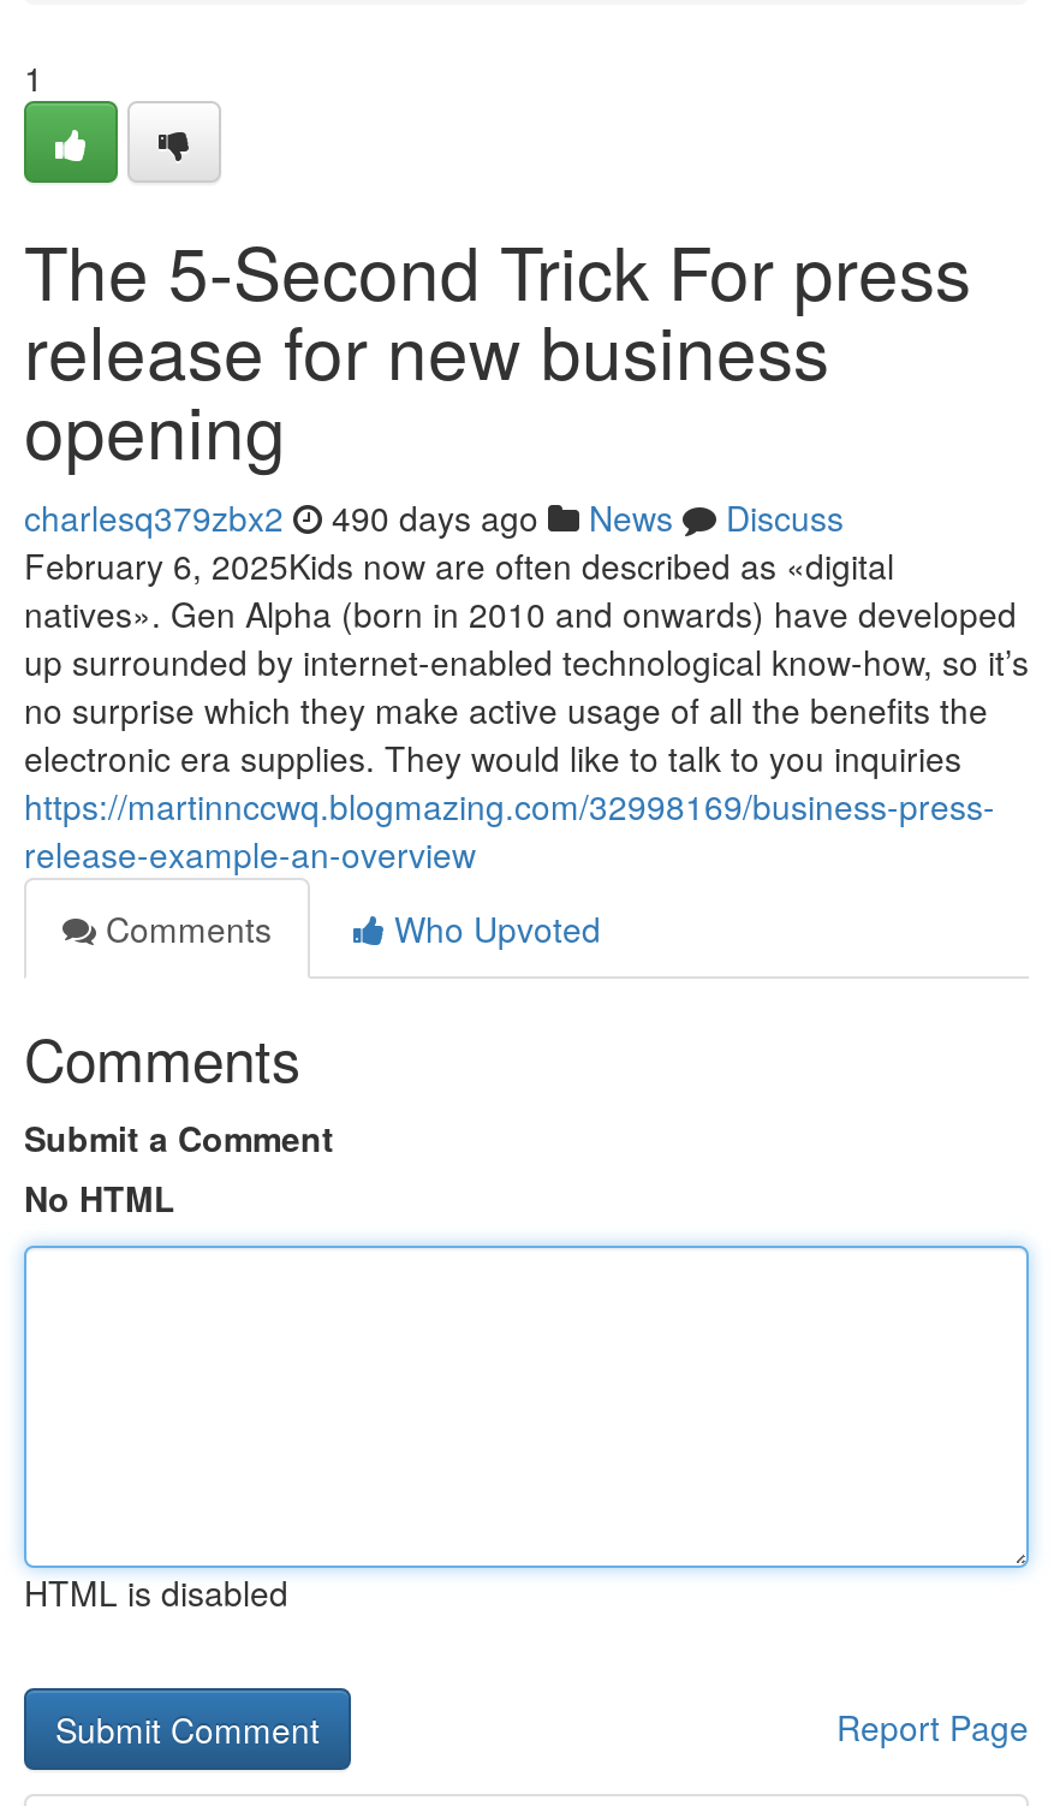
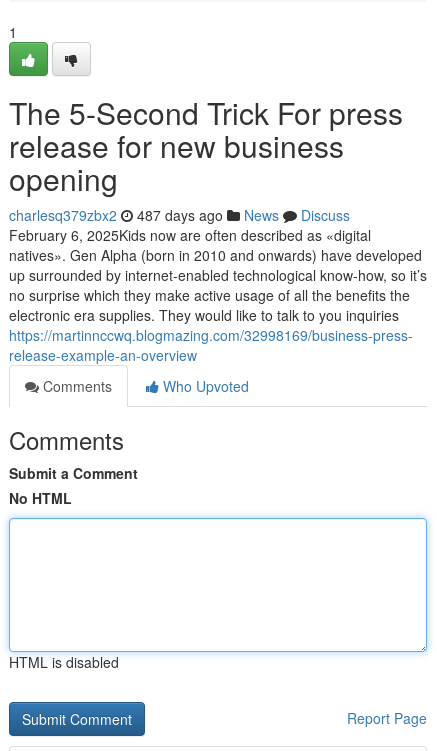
[24,493,844,541] charlesq379zbx2 490 days ago News Discuss -> [9,205,350,225] charlesq379zbx2 487 days ago News Discuss

